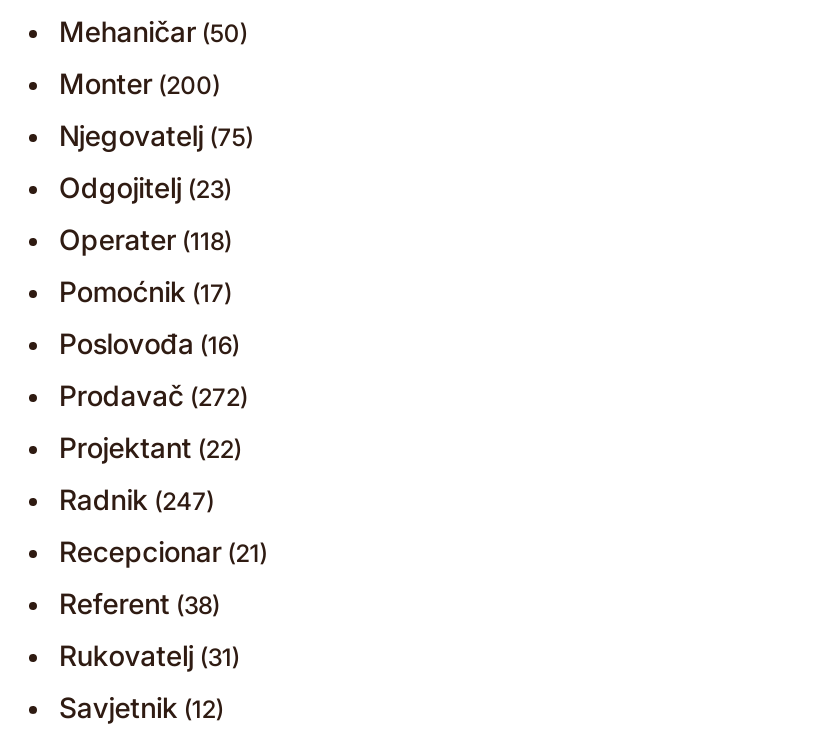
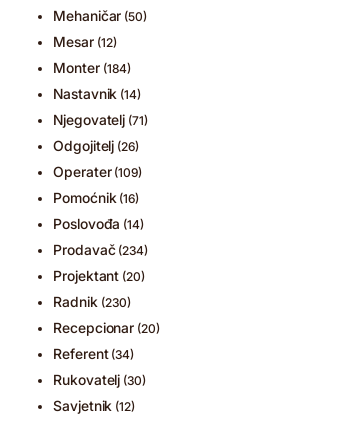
[59,66,267,672] Monter (200) | Njegovatelj (75) | Odgojitelj (23) | Operater (118) | Pomoćnik (17) | Poslovođa (16) | Prodavač (272) | Projektant (22) | Radnik (247) | Recepcionar (21) | Referent (38) | Rukovatelj (31) -> [53,33,160,388] Mesar (12) | Monter (184) | Nastavnik (14) | Njegovatelj (71) | Odgojitelj (26) | Operater (109) | Pomoćnik (16) | Poslovođa (14) | Prodavač (234) | Projektant (20) | Radnik (230) | Recepcionar (20) | Referent (34) | Rukovatelj (30)

